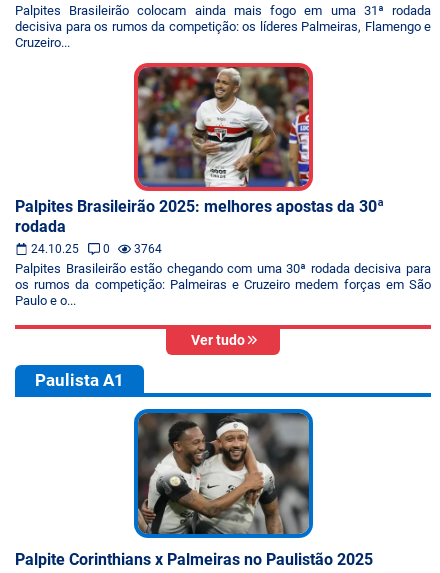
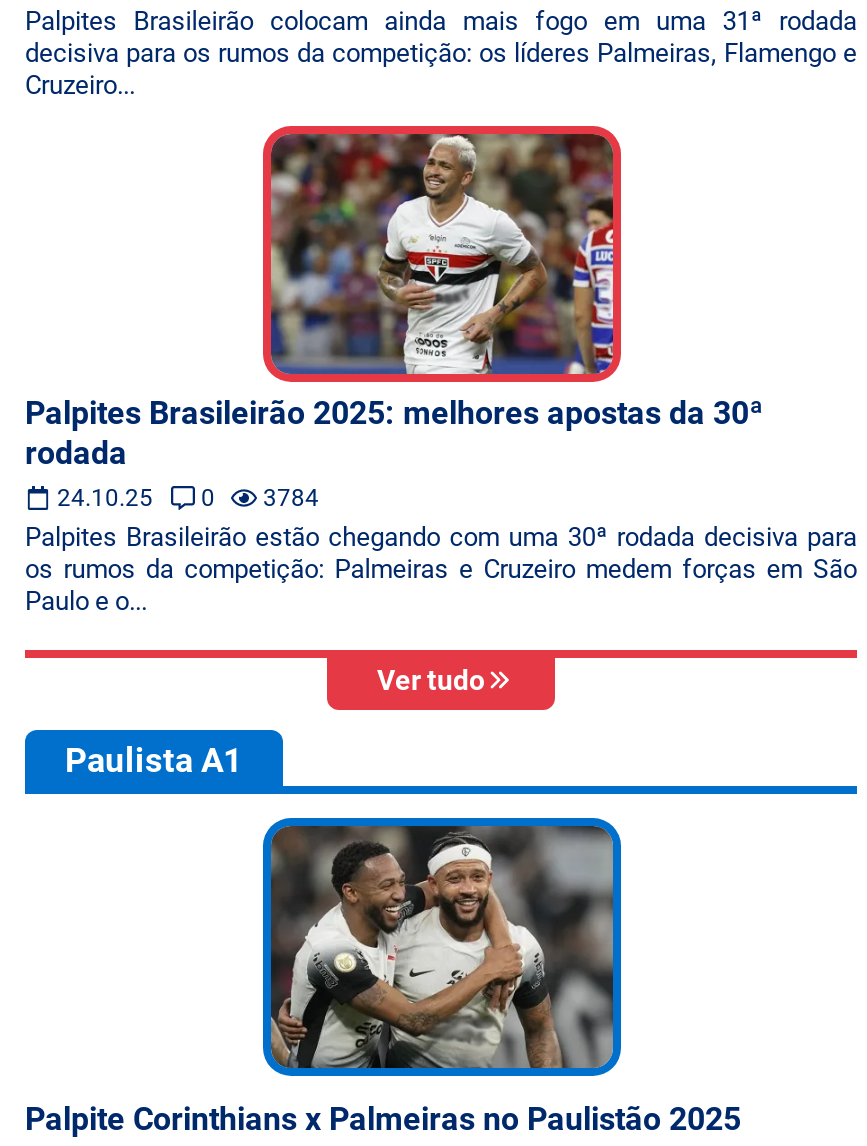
[31,242,162,256] 24.10.25 0 3764 -> [57,485,319,513] 24.10.25 0 3784

